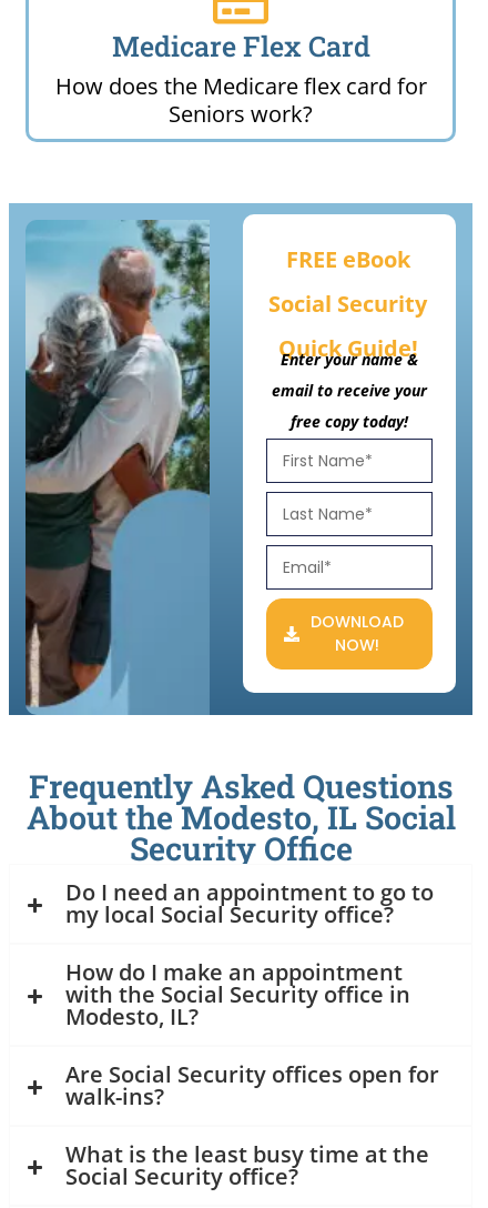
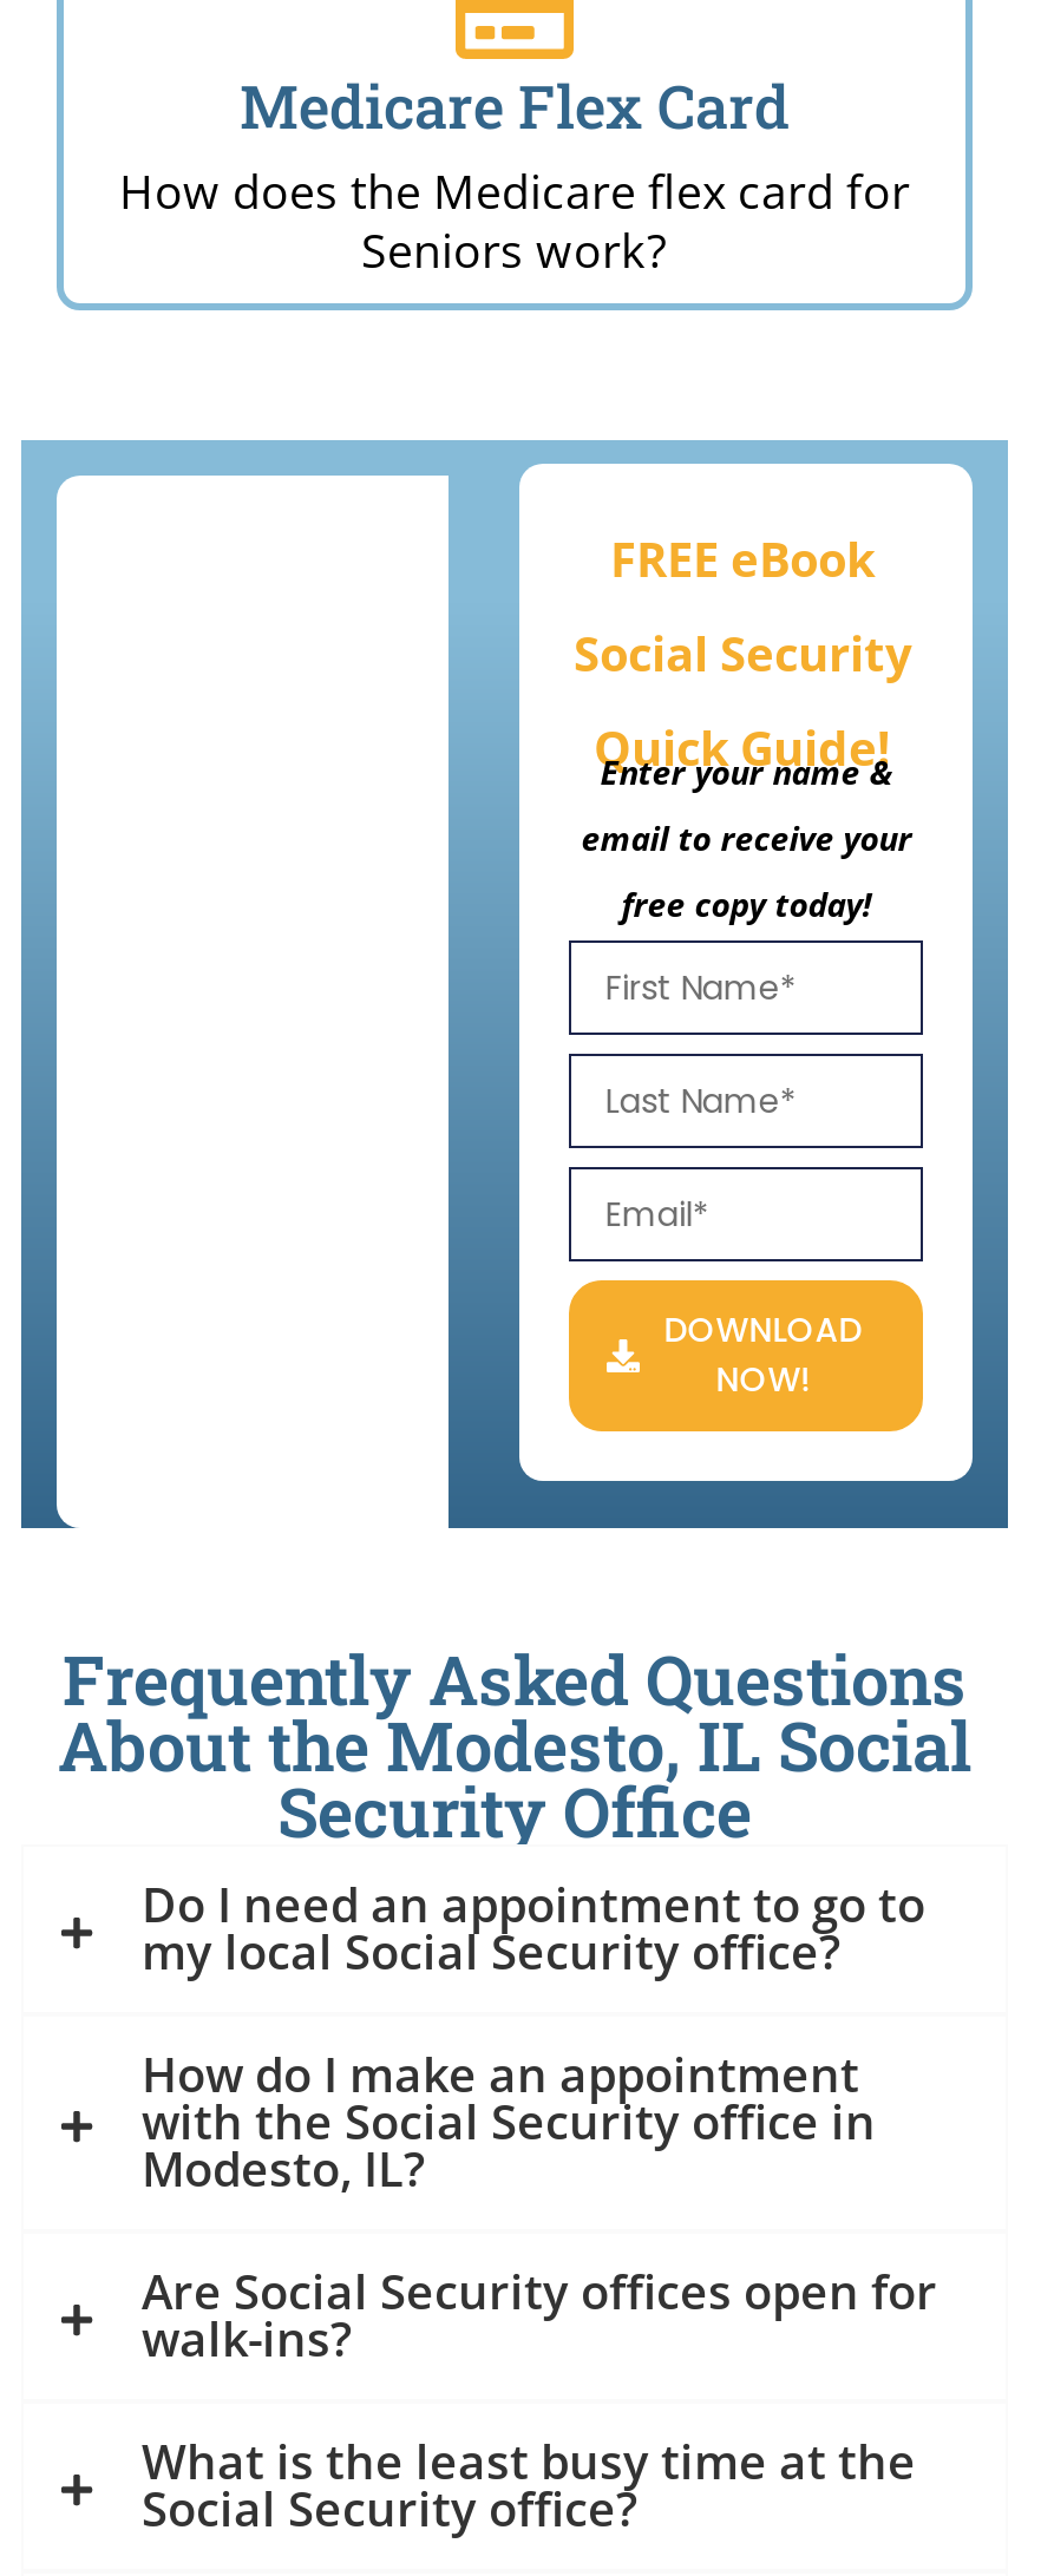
[24,219,211,716] [image] -> none

